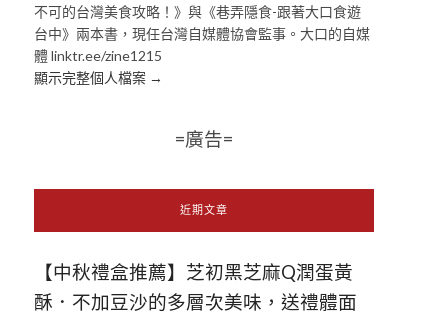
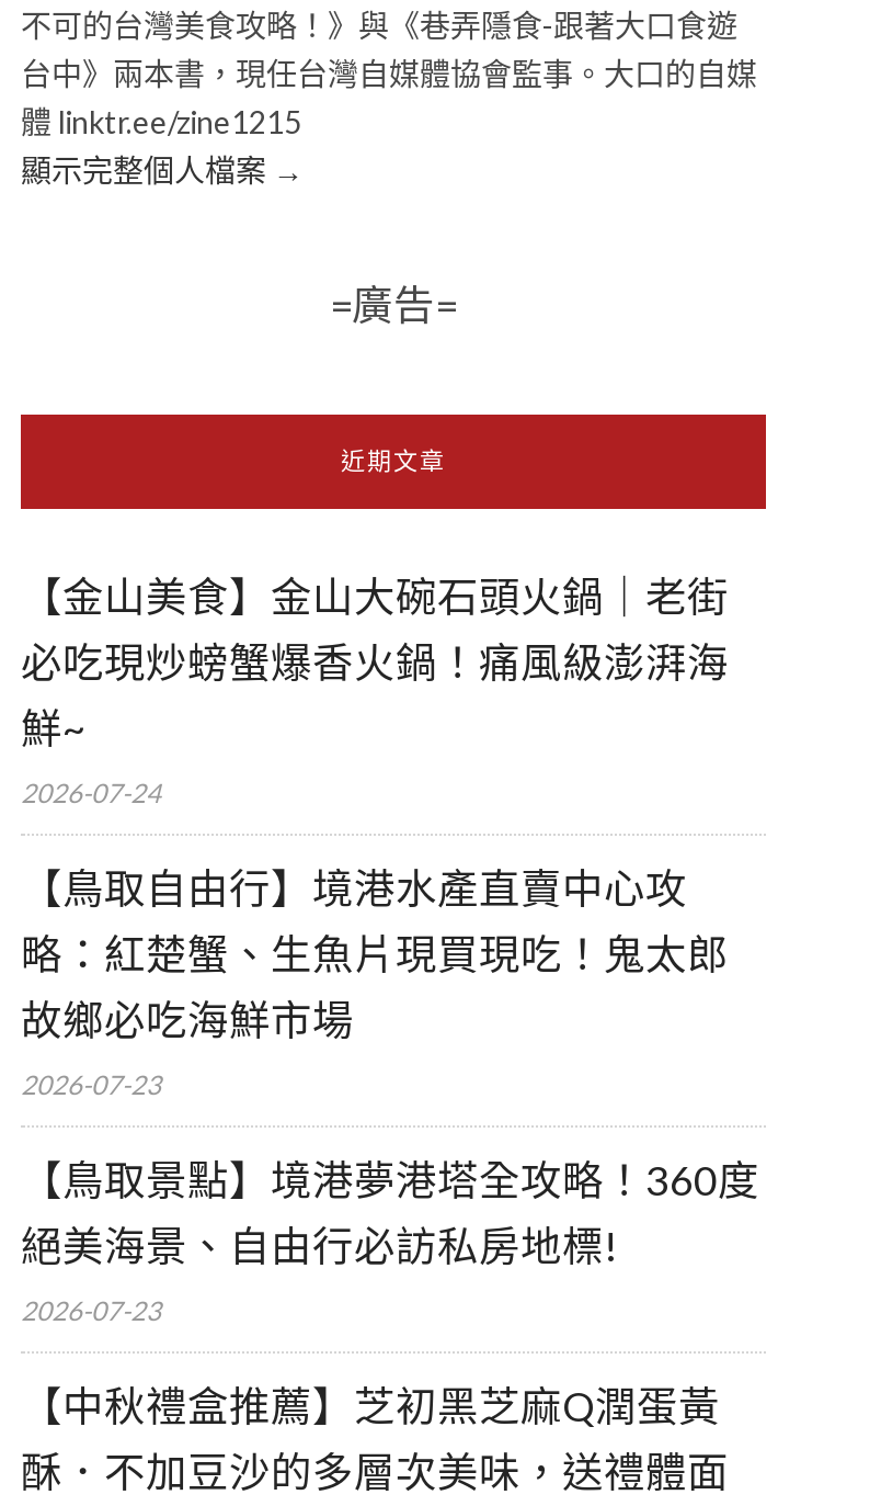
none -> [21,572,759,1327] 【金山美食】金山大碗石頭火鍋｜老街 | 必吃現炒螃蟹爆香火鍋！痛風級澎湃海 | 鮮~ | 2026-07-24 | 【鳥取自由行】境港水產直賣中心攻 | 略：紅楚蟹、生魚片現買現吃！鬼太郎 | 故鄉必吃海鮮市場 | 2026-07-23 | 【鳥取景點】境港夢港塔全攻略！360度 | 絕美海景、自由行必訪私房地標! | 2026-07-23

